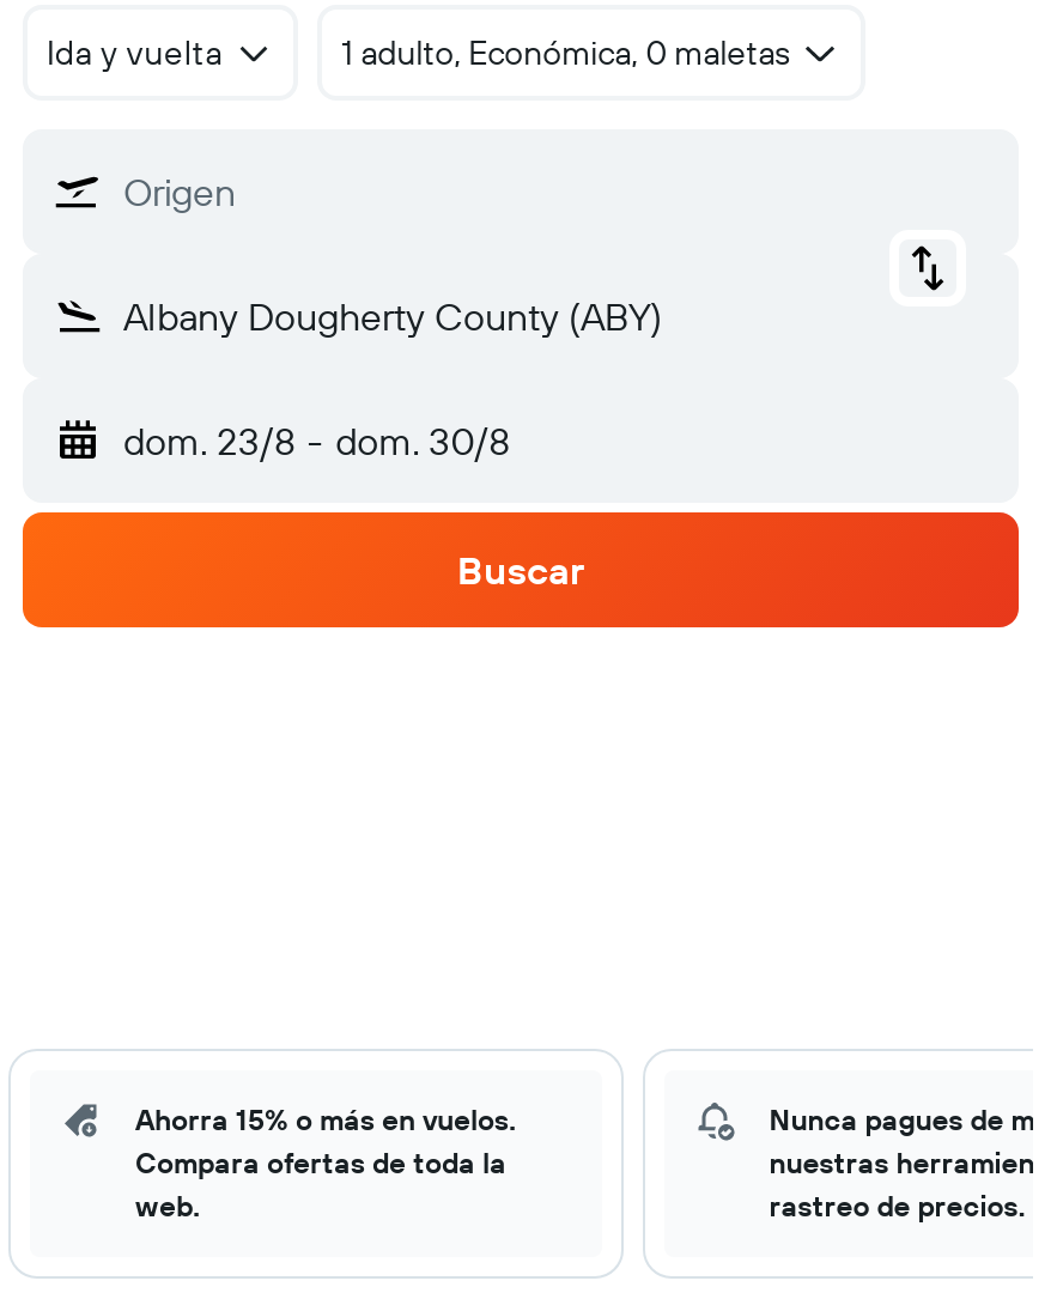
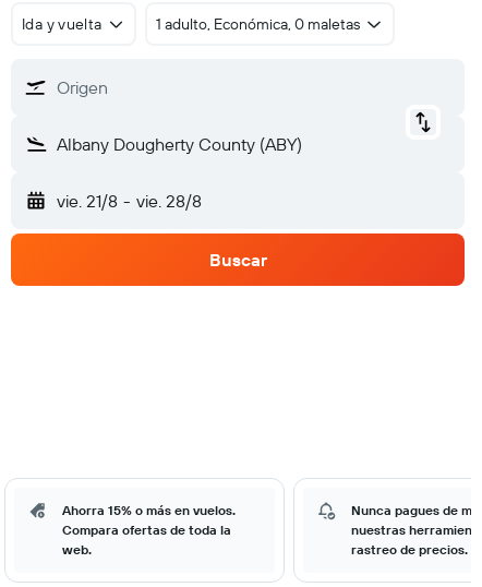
[123,417,510,465] dom. 23/8 - dom. 30/8 -> [57,190,201,212] vie. 21/8 - vie. 28/8

